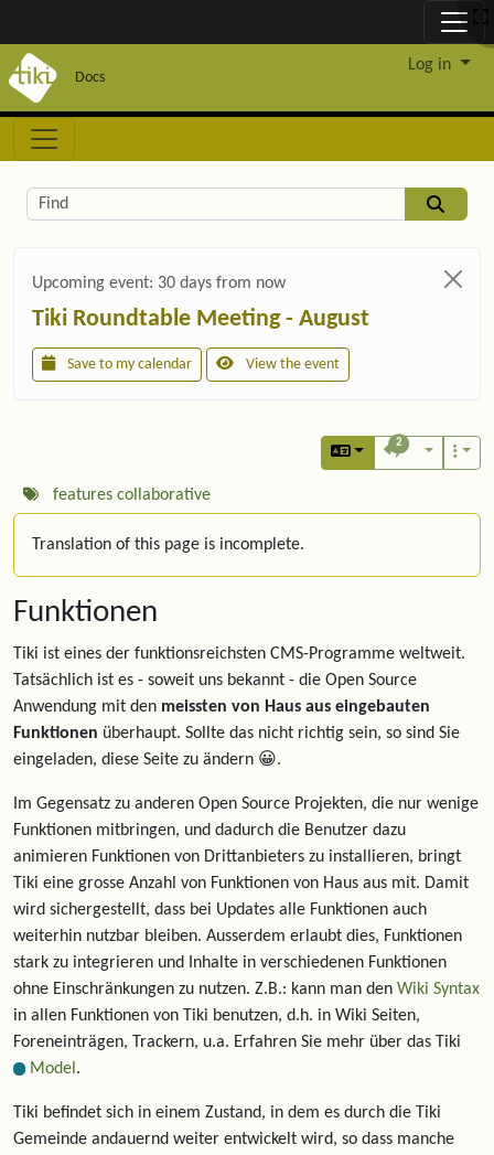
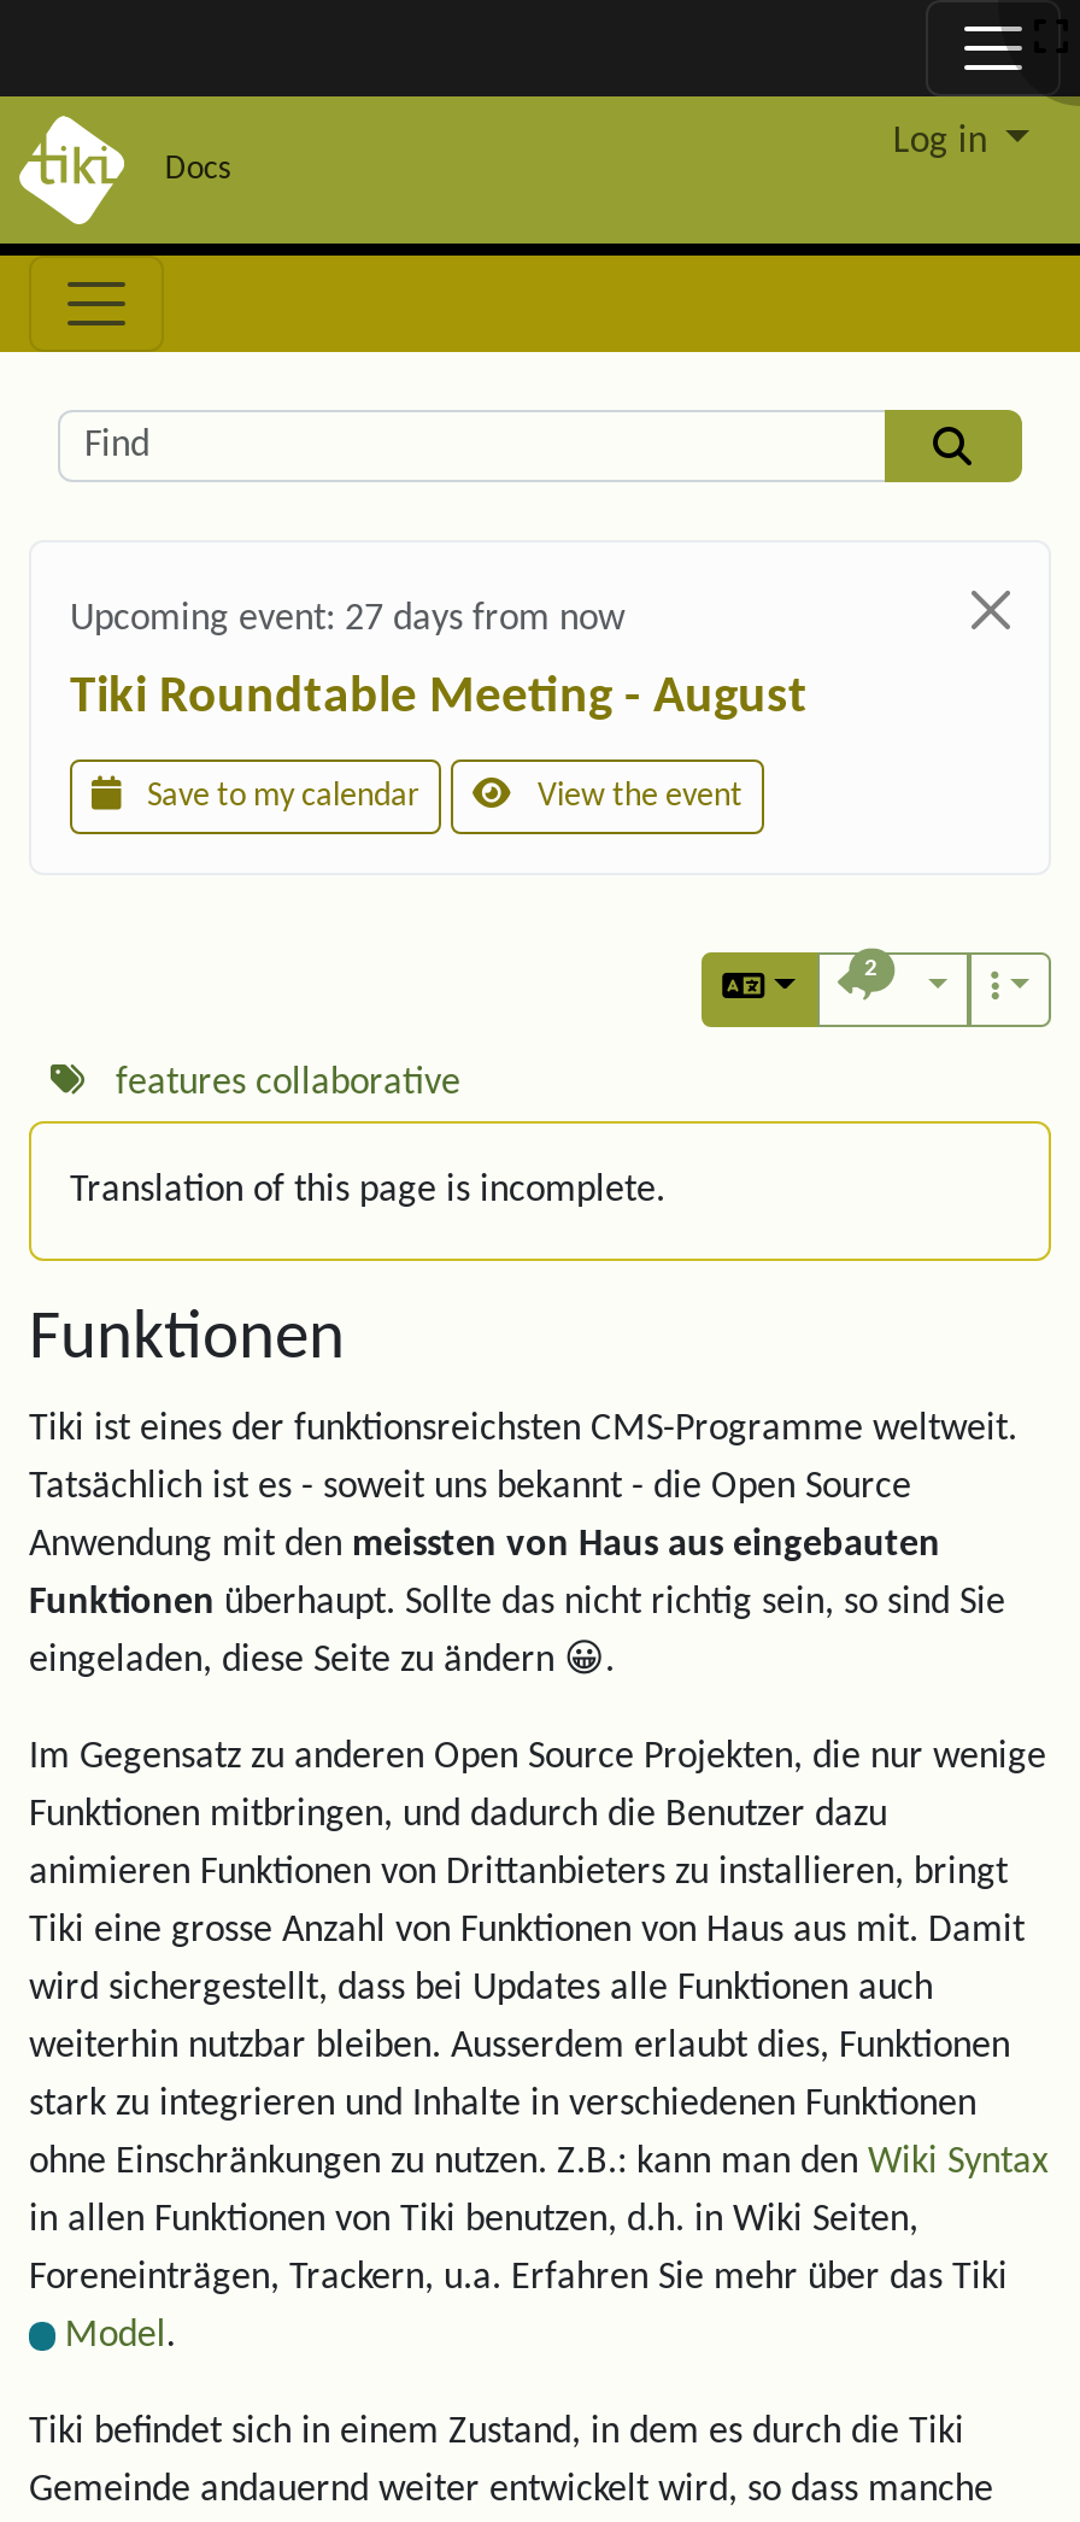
[32,275,286,292] Upcoming event: 30 days from now -> [70,600,624,639] Upcoming event: 27 days from now

